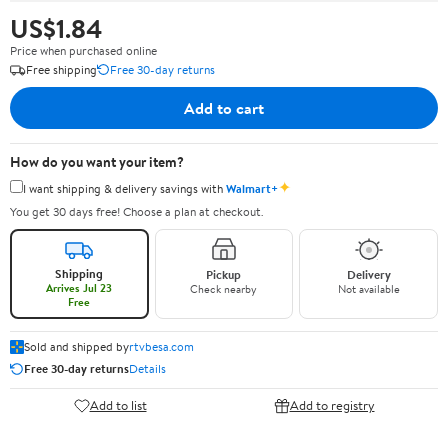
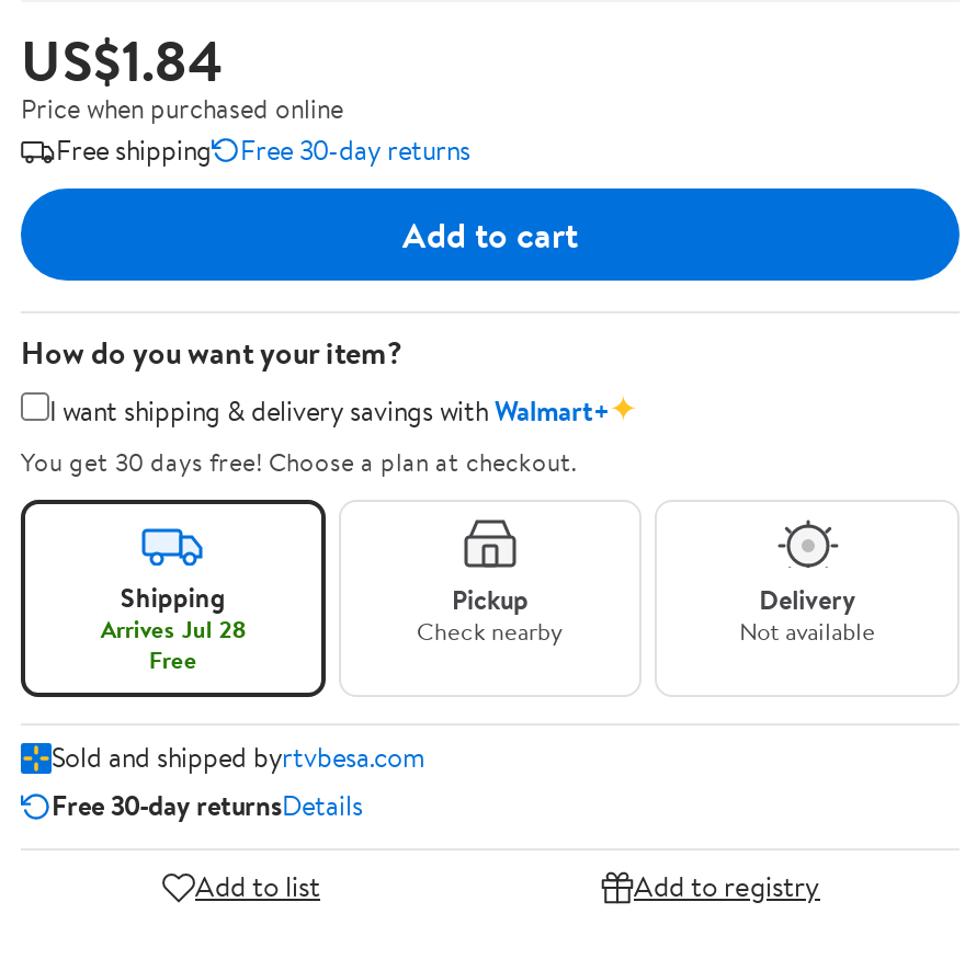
[46,280,112,296] Arrives Jul 23 -> [100,612,245,647] Arrives Jul 28

